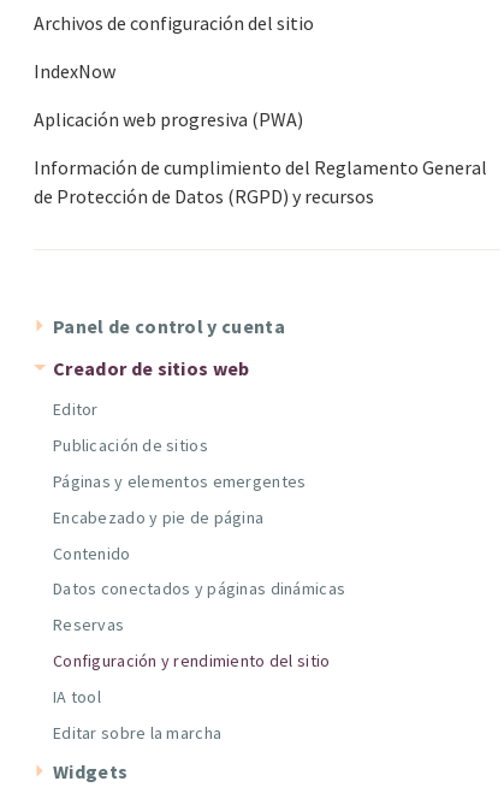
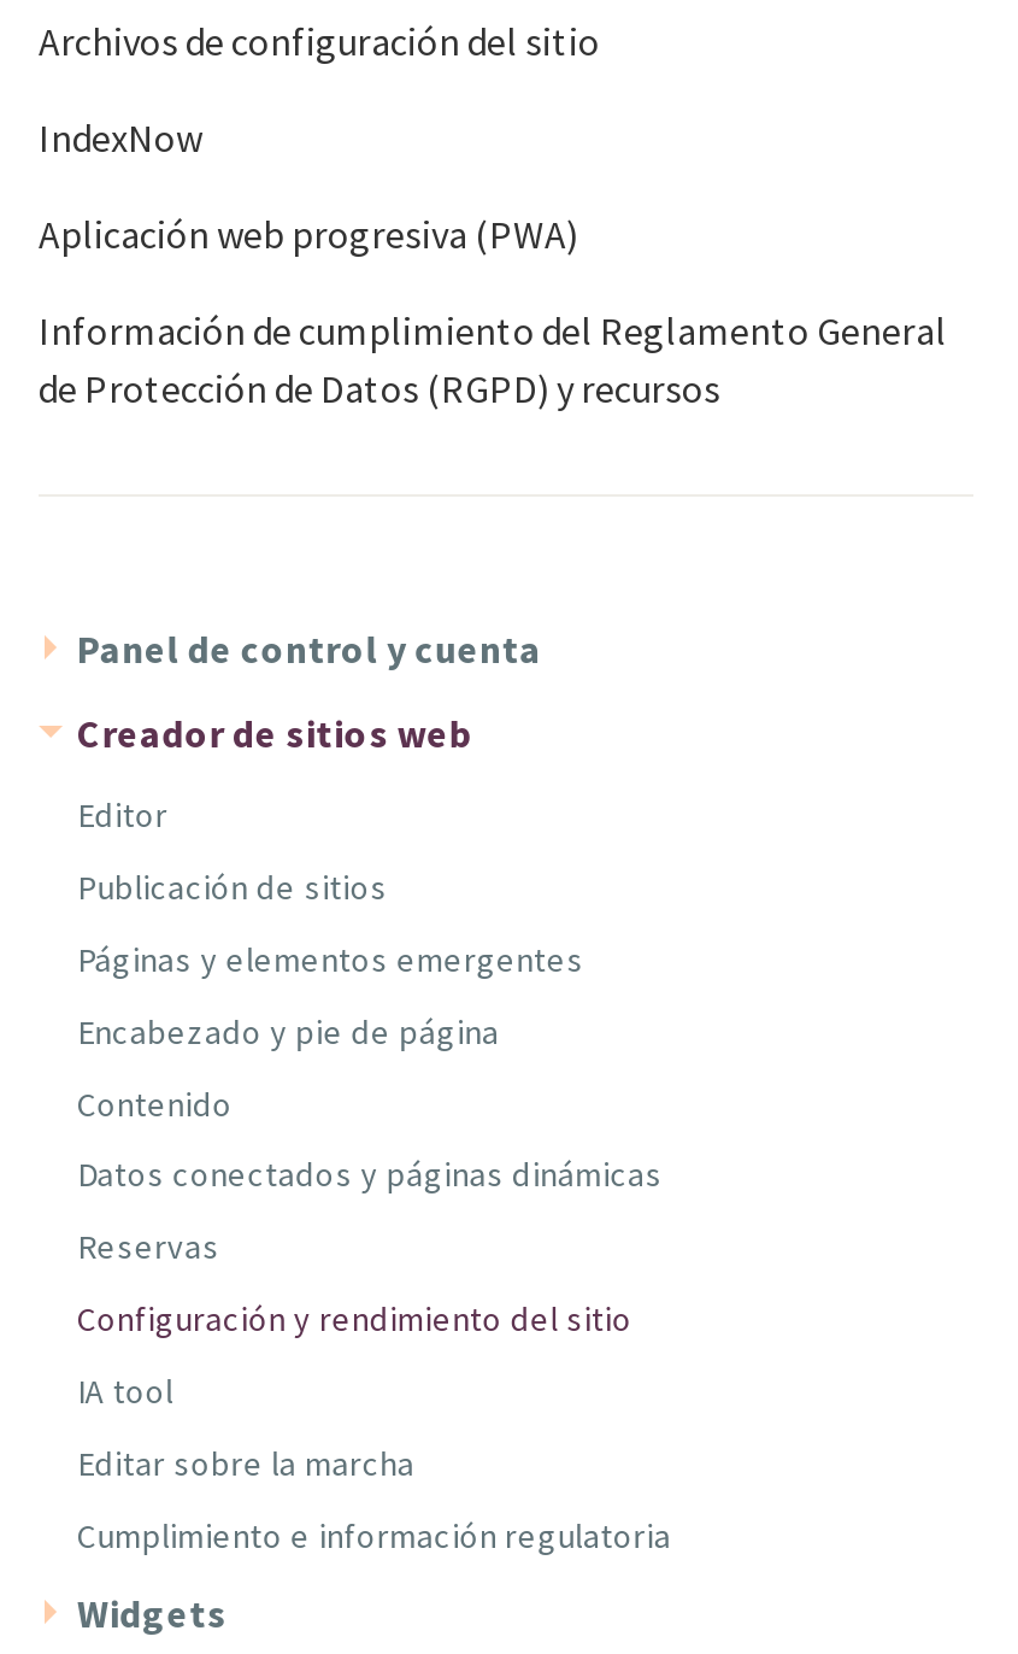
none -> [77,1515,671,1559] Cumplimiento e información regulatoria

